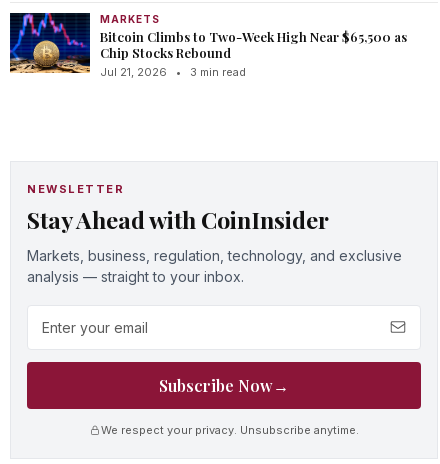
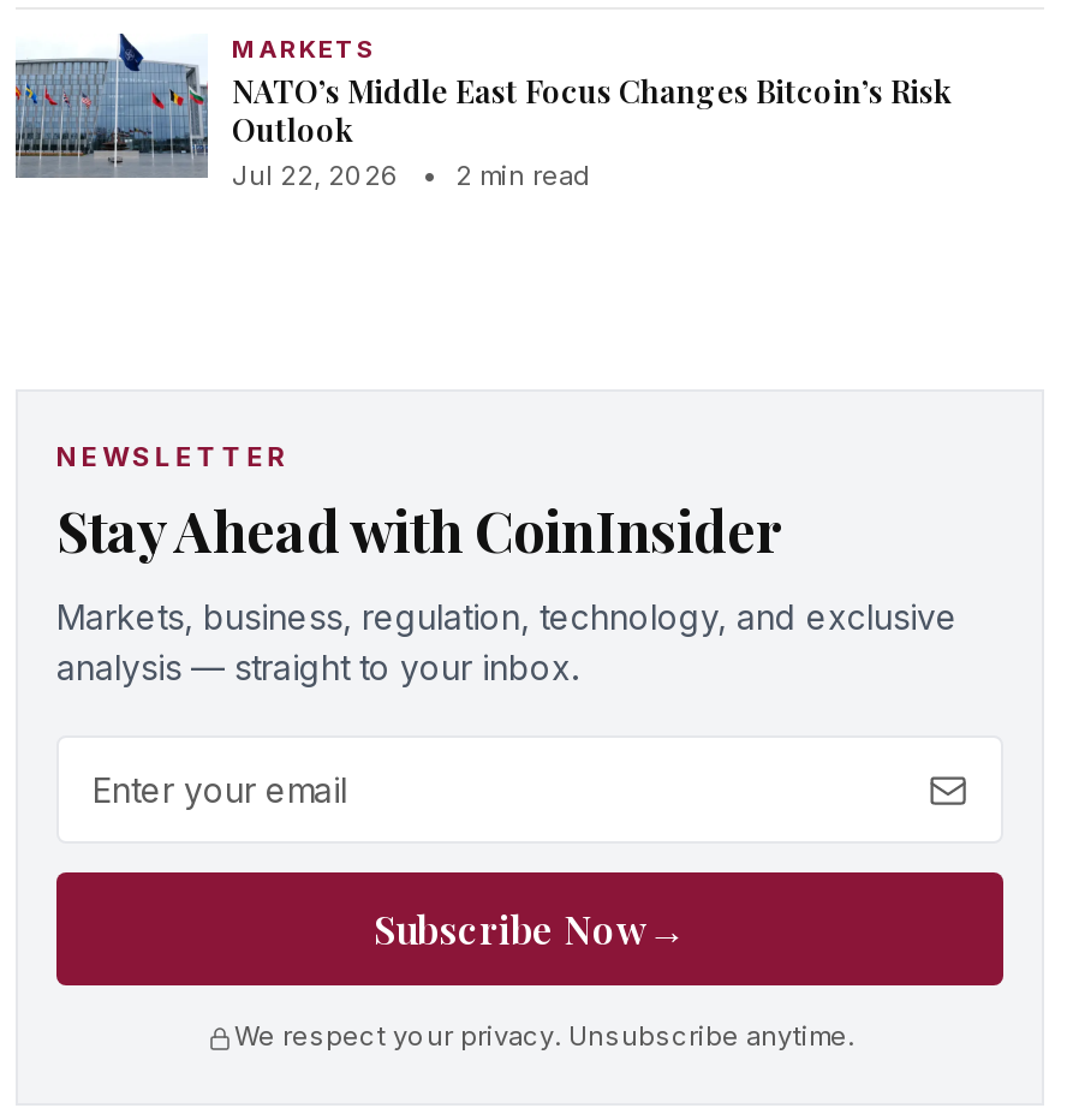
[9,12,407,79] [image] | Bitcoin Climbs to Two-Week High Near $65,500 as | Chip Stocks Rebound | Jul 21, 2026 • 3 min read -> [13,32,950,193] [image] | NATO’s Middle East Focus Changes Bitcoin’s Risk | Outlook | Jul 22, 2026 • 2 min read

